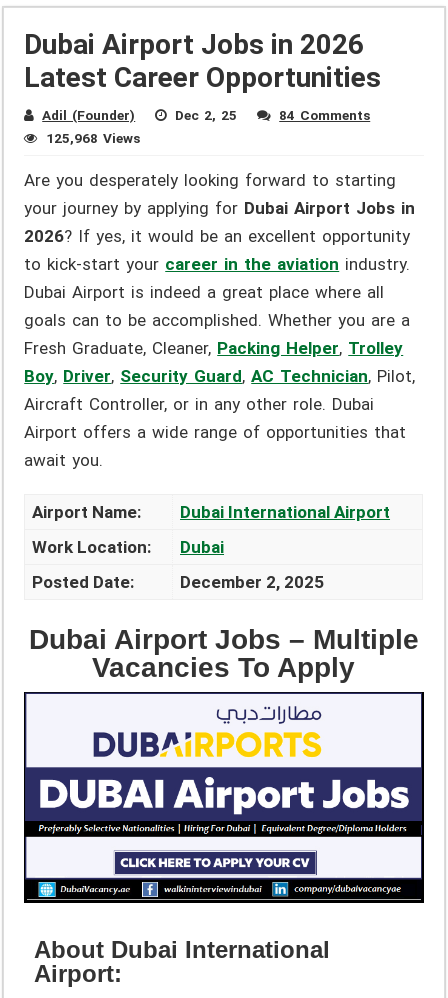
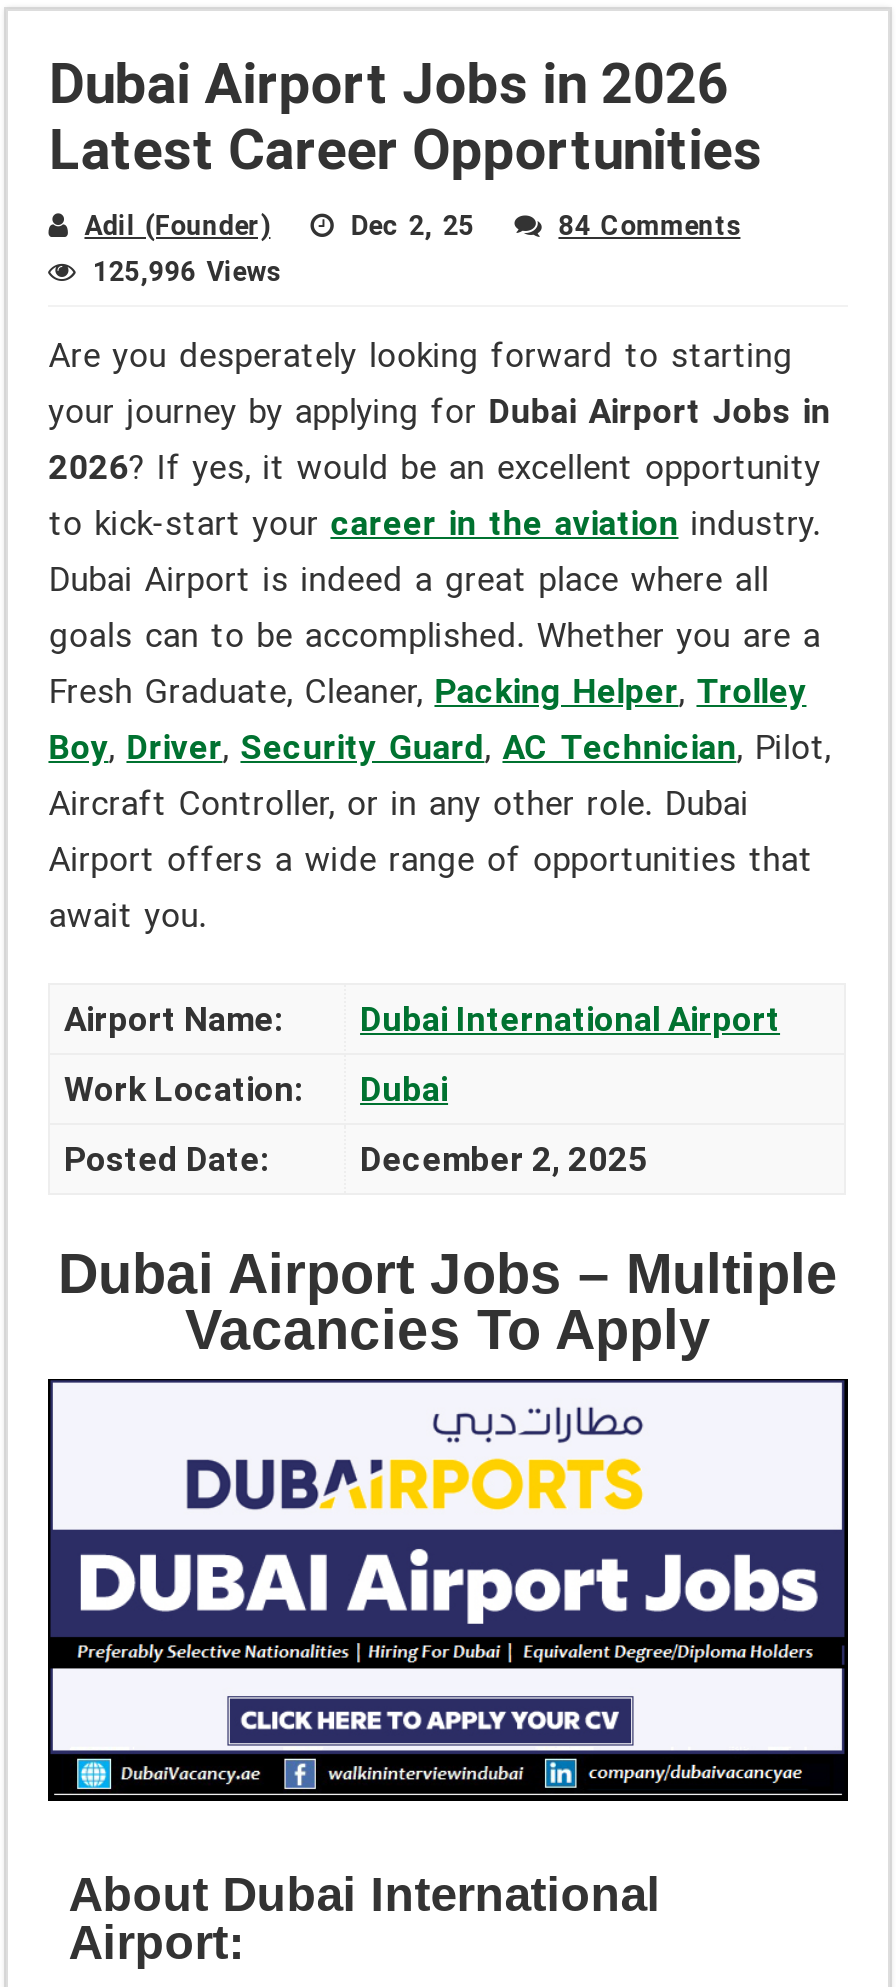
[46,130,140,146] 125,968 Views -> [92,255,280,287] 125,996 Views

